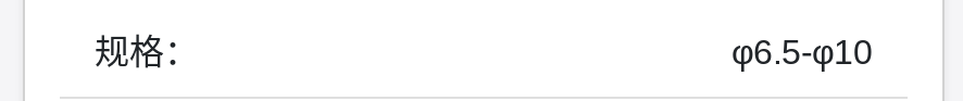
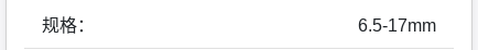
[731,33,873,70] φ6.5-φ10 -> [358,16,436,35] 6.5-17mm

